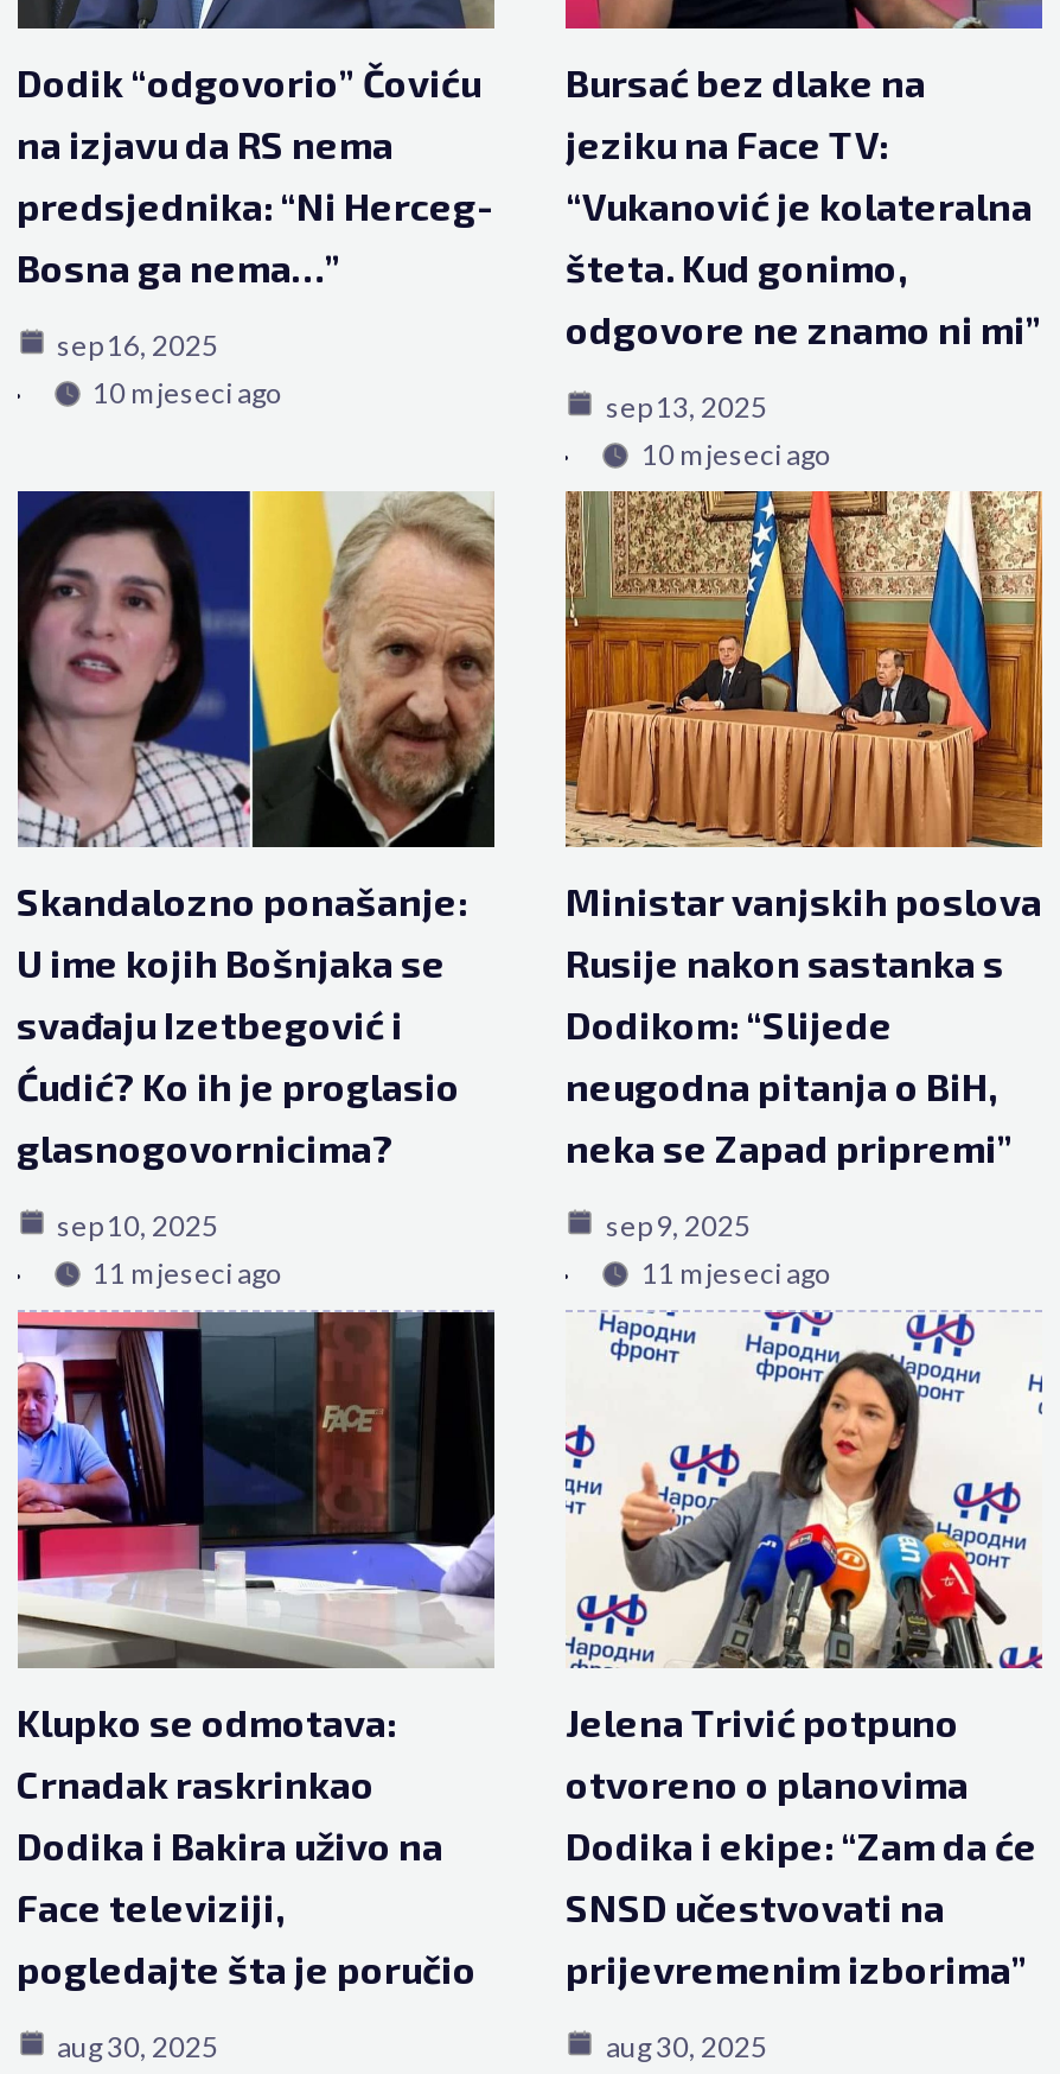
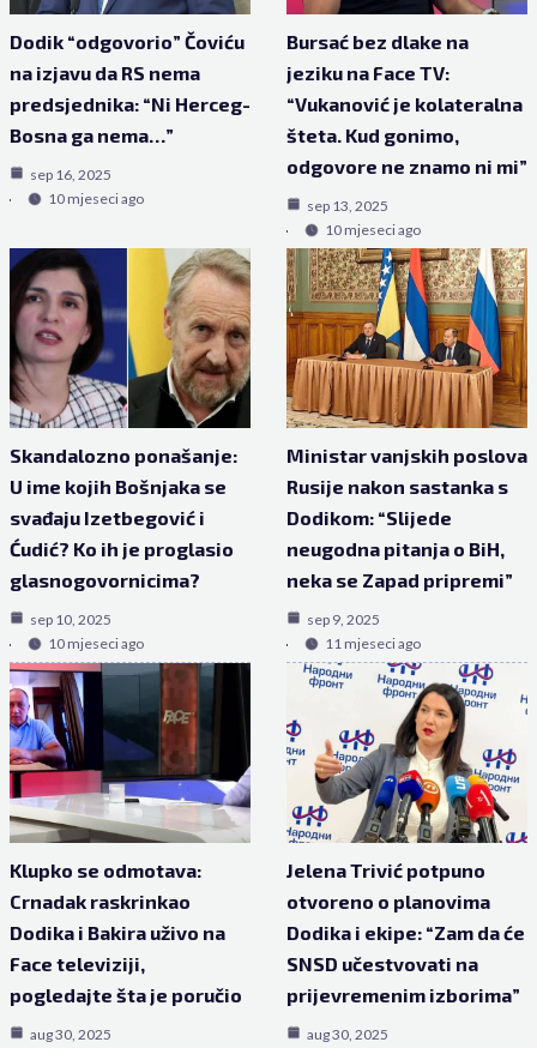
[92,1255,282,1290] 11 mjeseci ago -> [47,634,143,652] 10 mjeseci ago

